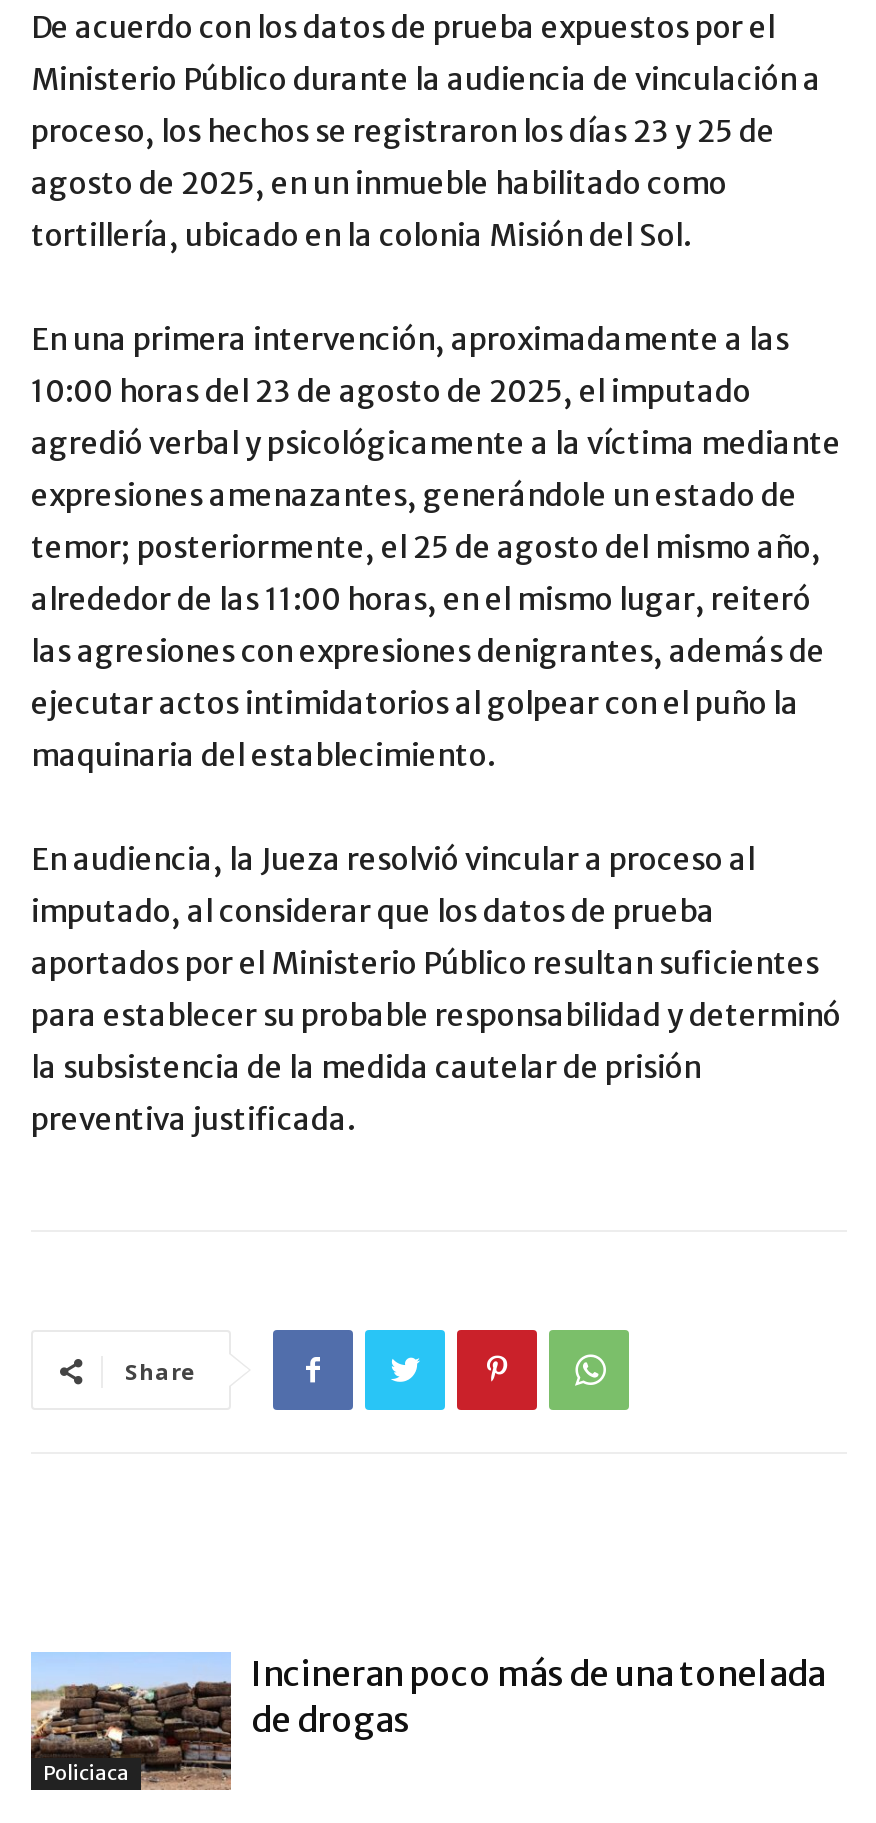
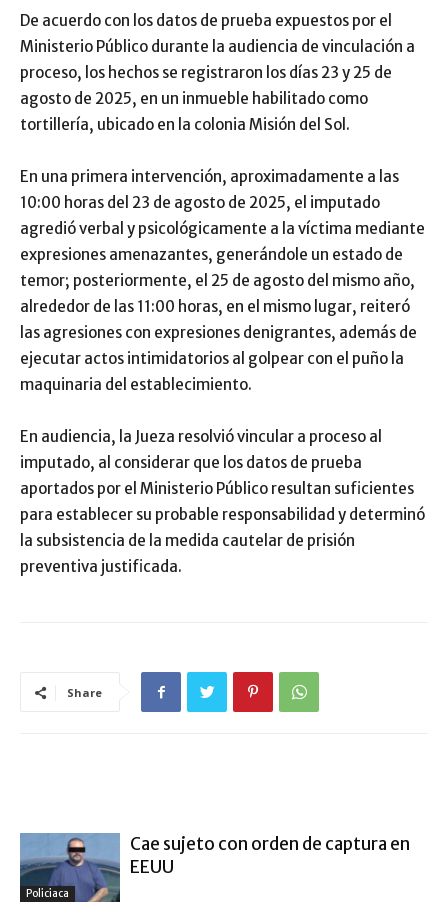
[29,1652,825,1792] [image] | Incineran poco más de una tonelada | de drogas -> [19,833,410,903] [image] | Cae sujeto con orden de captura en | EEUU

